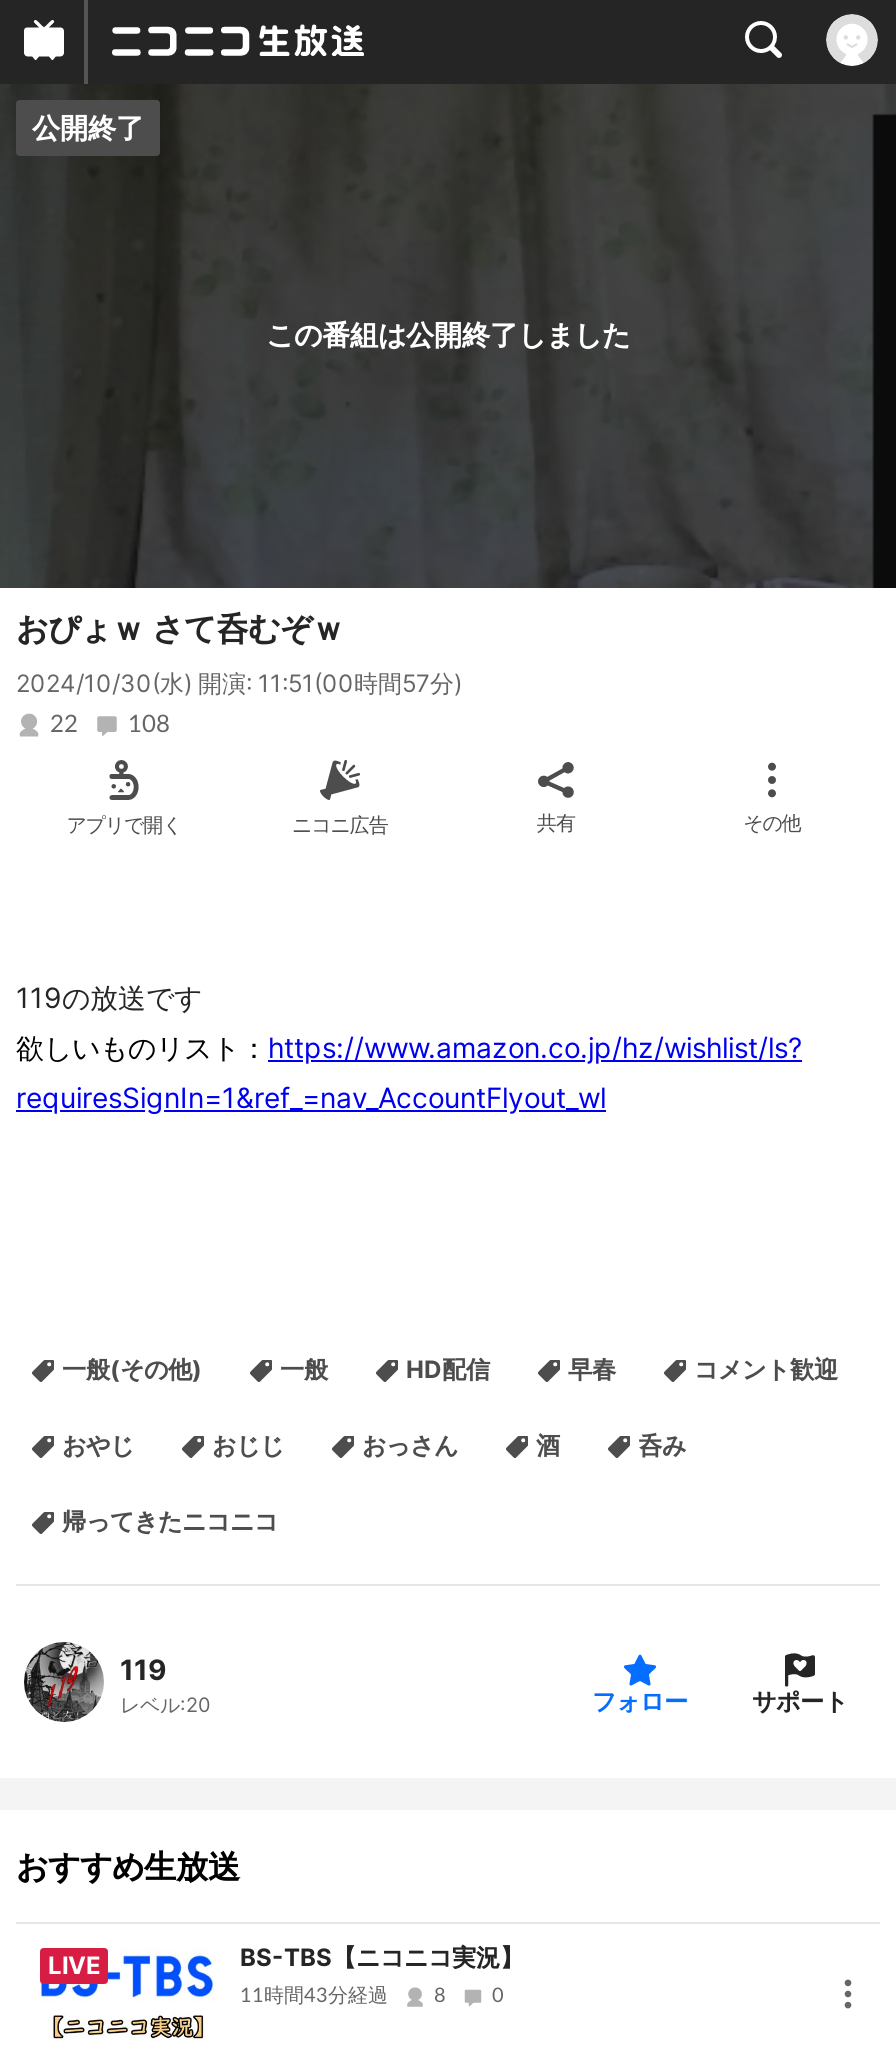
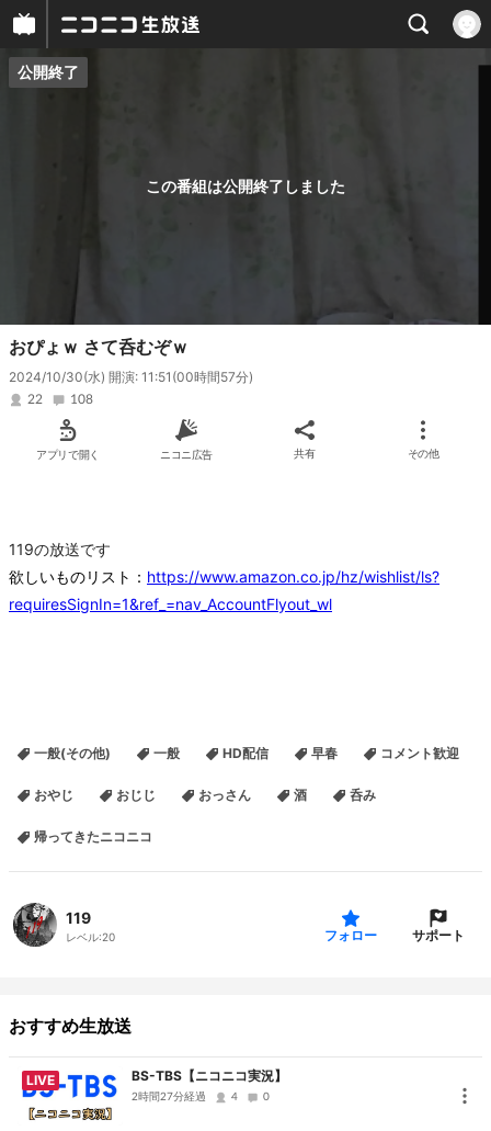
[240,1985,388,2005] 11時間43分経過 -> [132,1091,206,1102] 2時間27分経過
[434,1986,446,2006] 8 -> [231,1092,238,1103] 4

